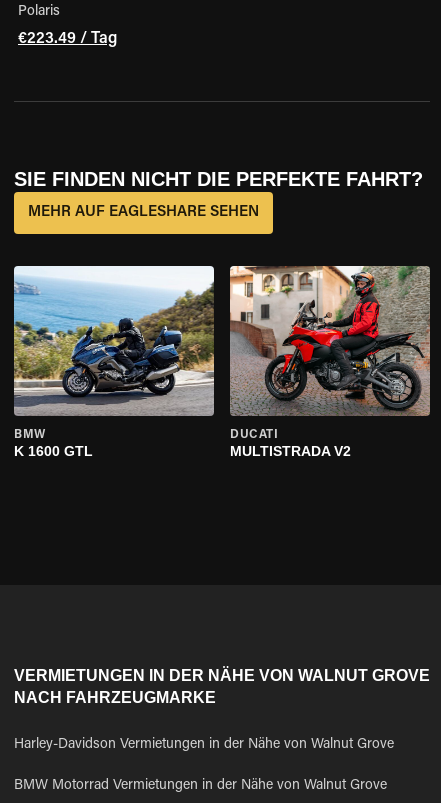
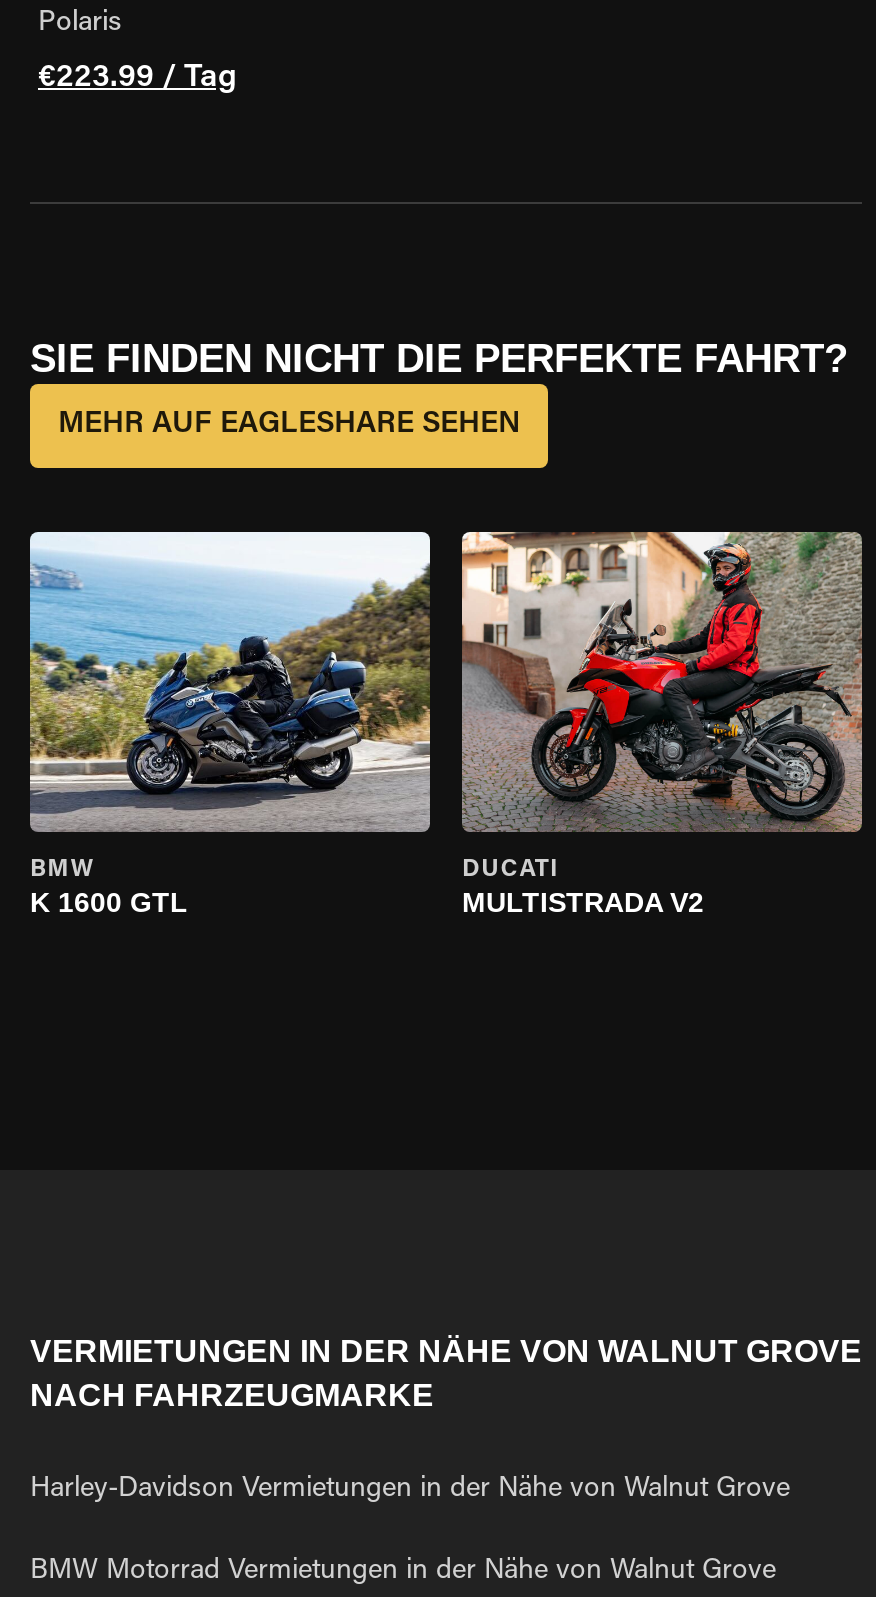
[18,31,117,47] €223.49 / Tag -> [38,62,236,94] €223.99 / Tag

